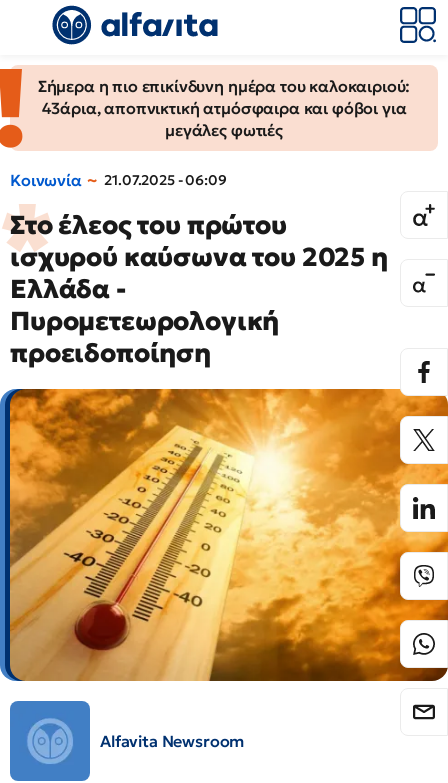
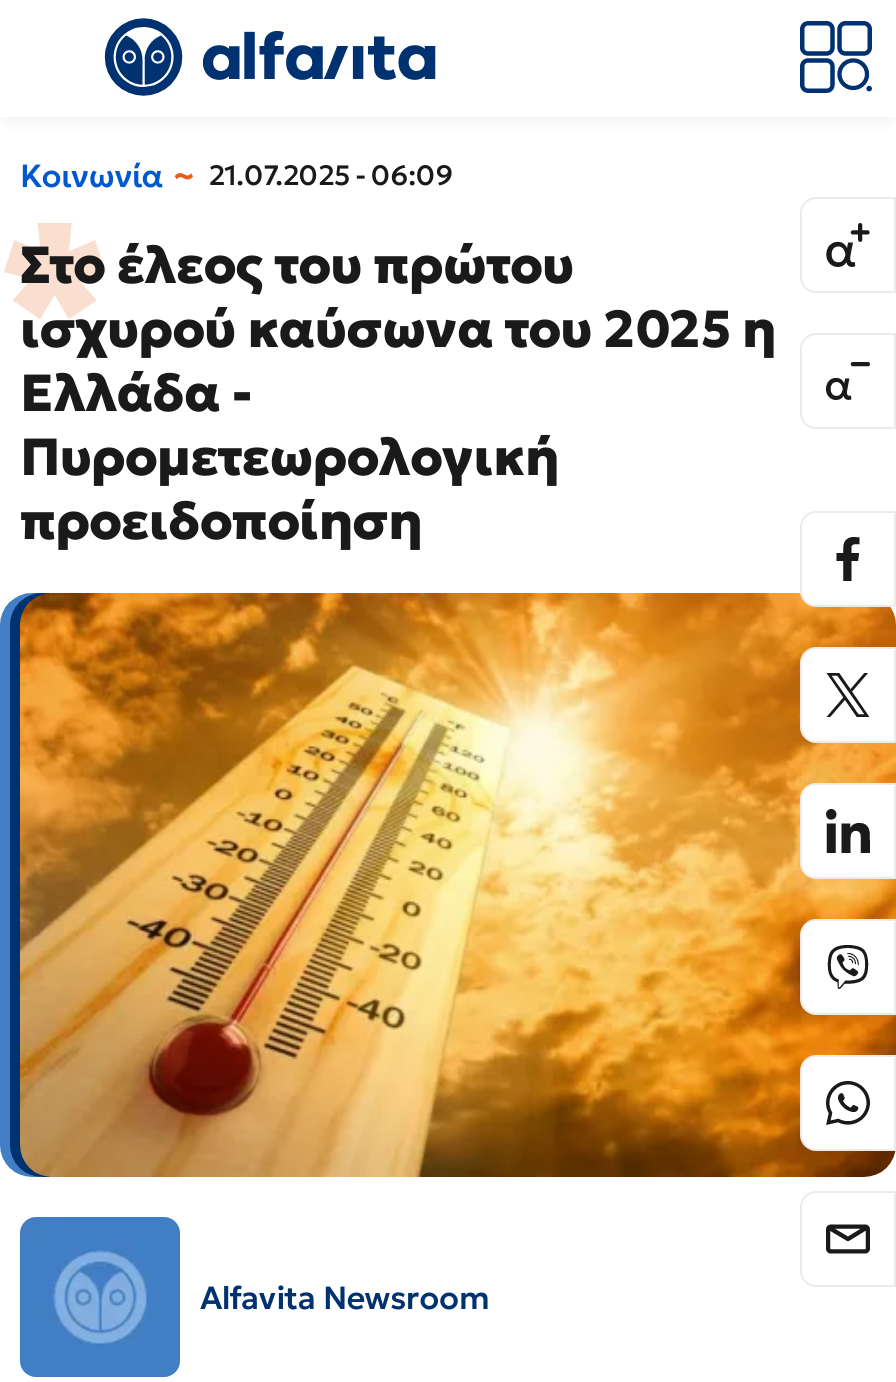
[3,65,438,150] [image] | Σήμερα η πιο επικίνδυνη ημέρα του καλοκαιριού: | 43άρια, αποπνικτική ατμόσφαιρα και φόβοι για | μεγάλες φωτιές -> none

